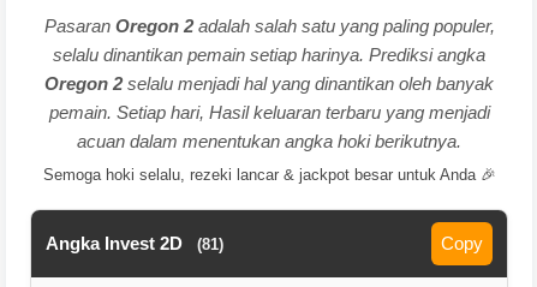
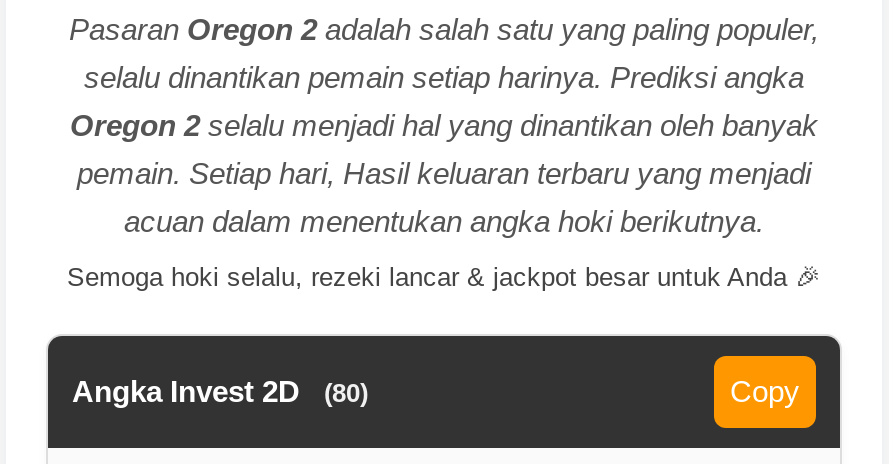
[46,232,223,253] Angka Invest 2D (81) -> [72,373,368,407] Angka Invest 2D (80)

